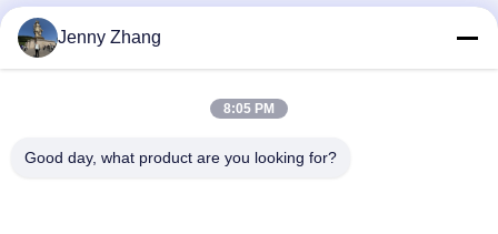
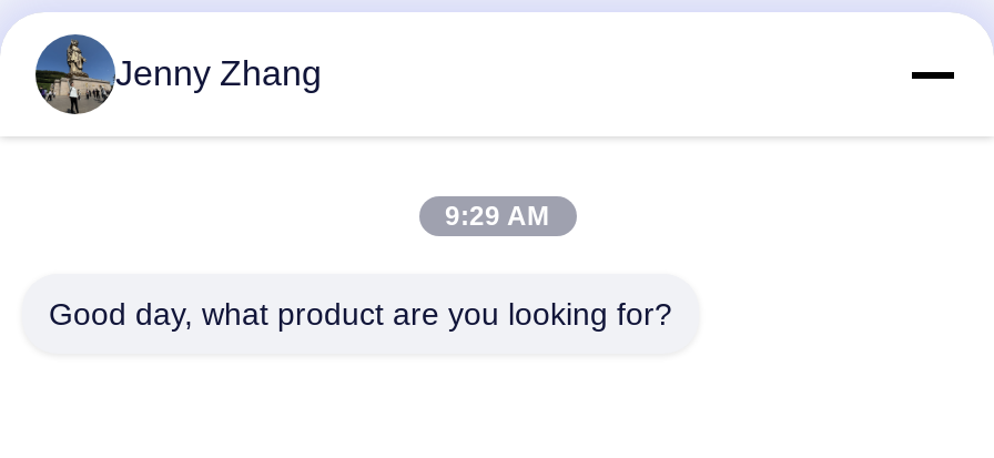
[223,101,275,116] 8:05 PM -> [445,201,549,232] 9:29 AM

